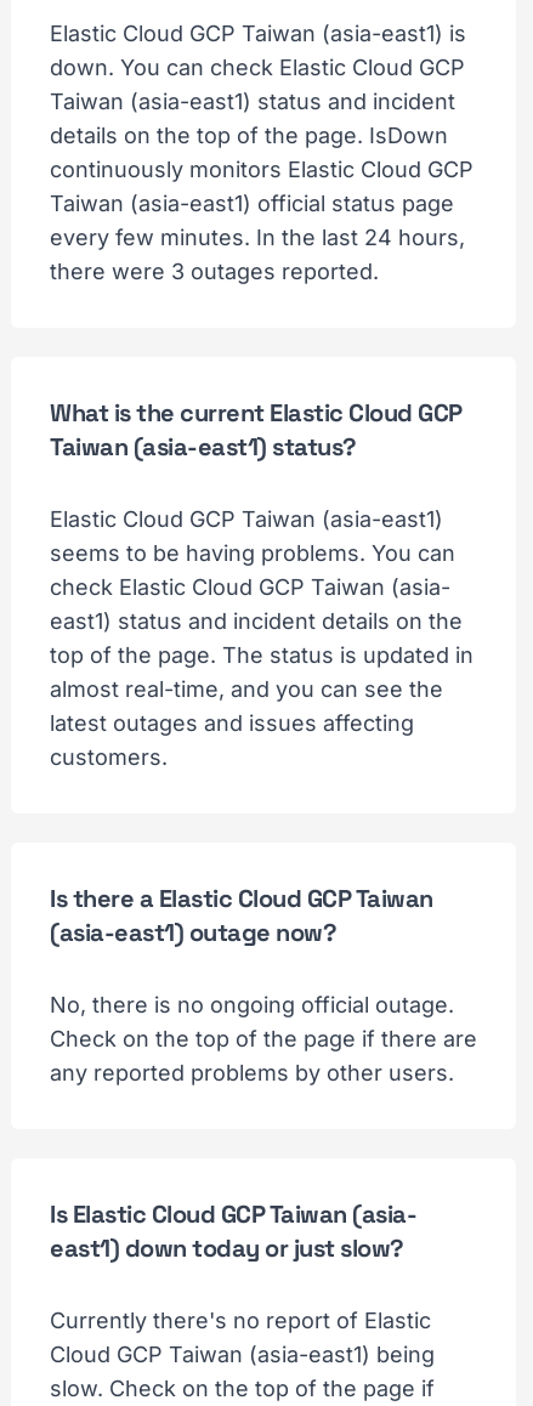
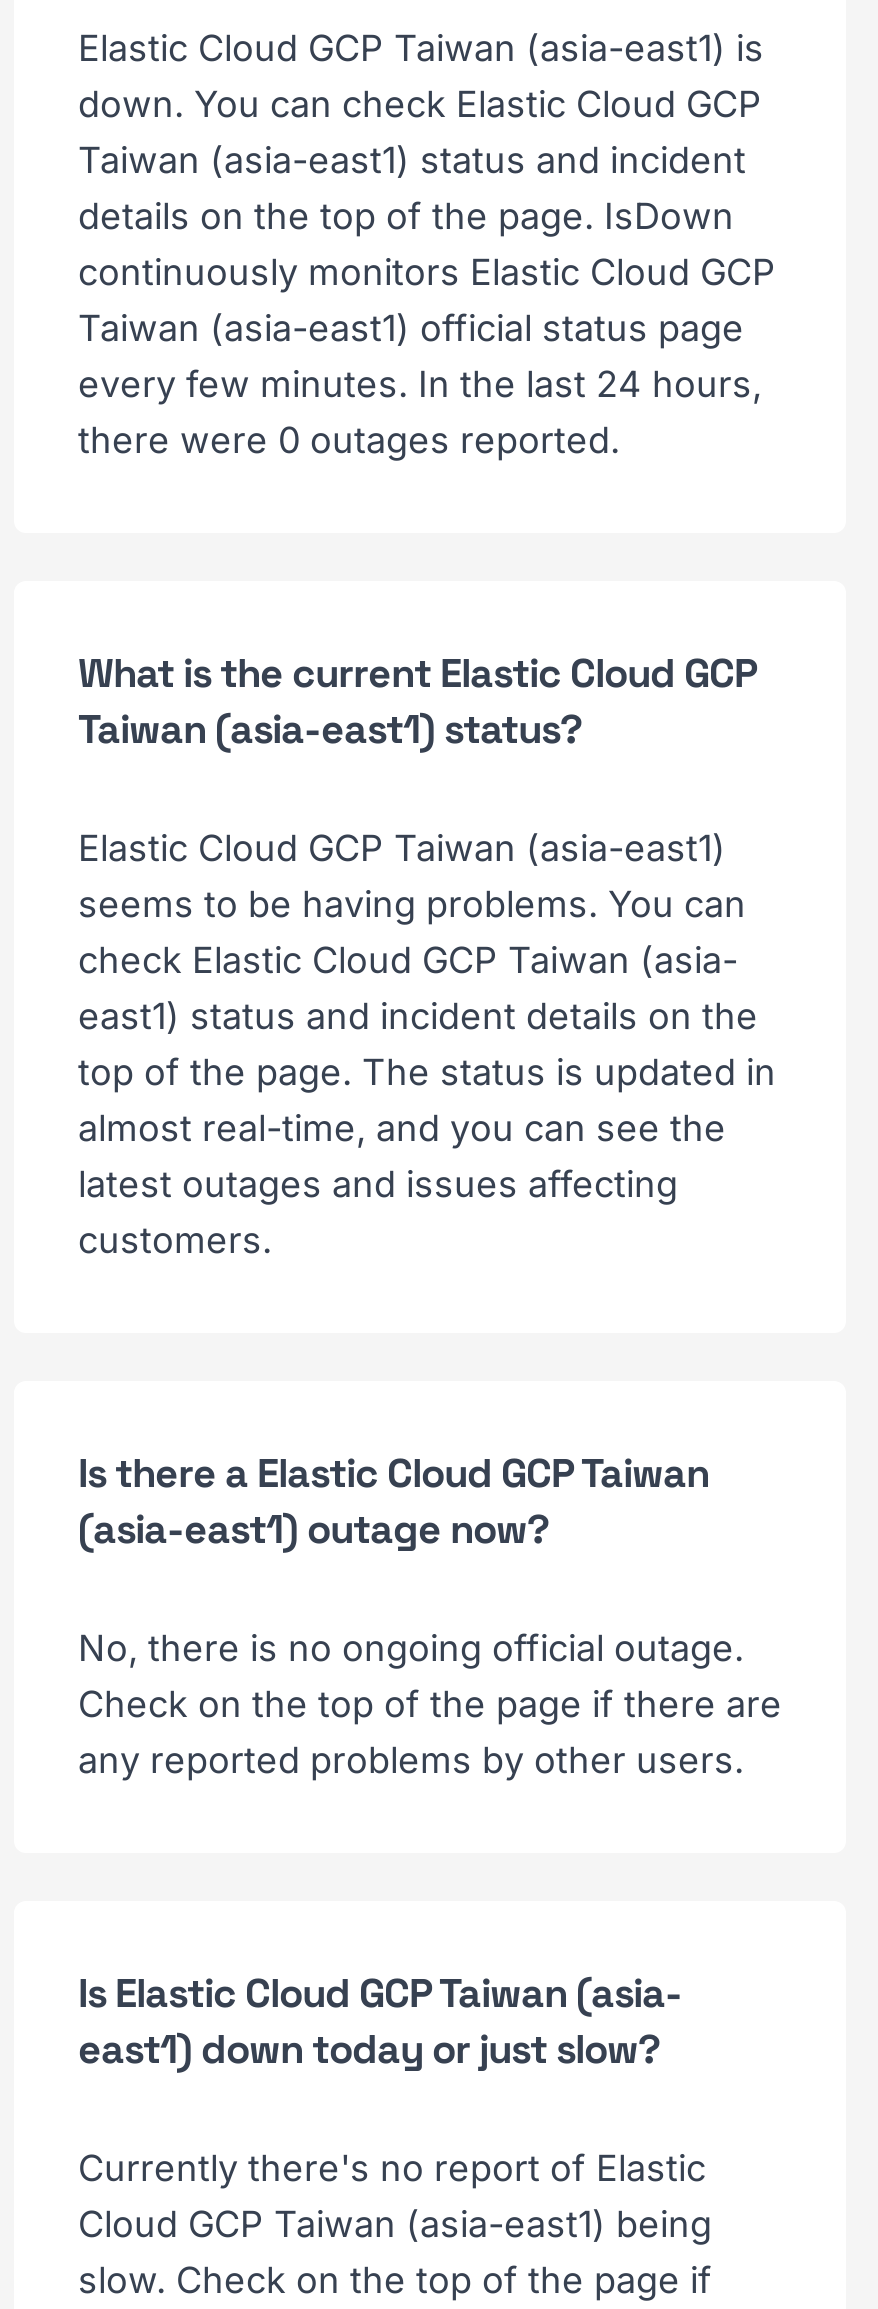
[50,259,379,284] there were 3 outages reported. -> [78,419,620,461] there were 0 outages reported.

